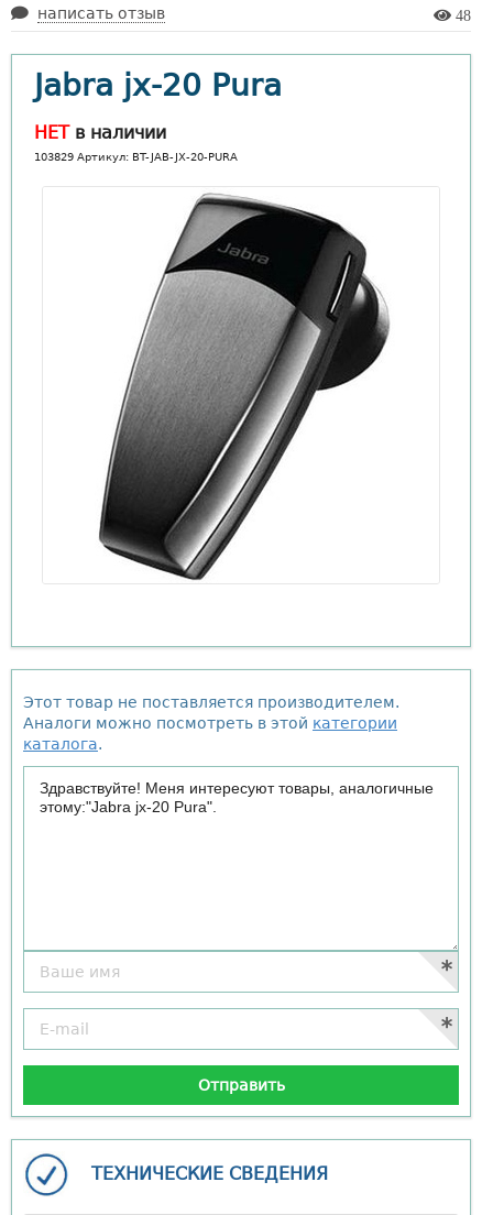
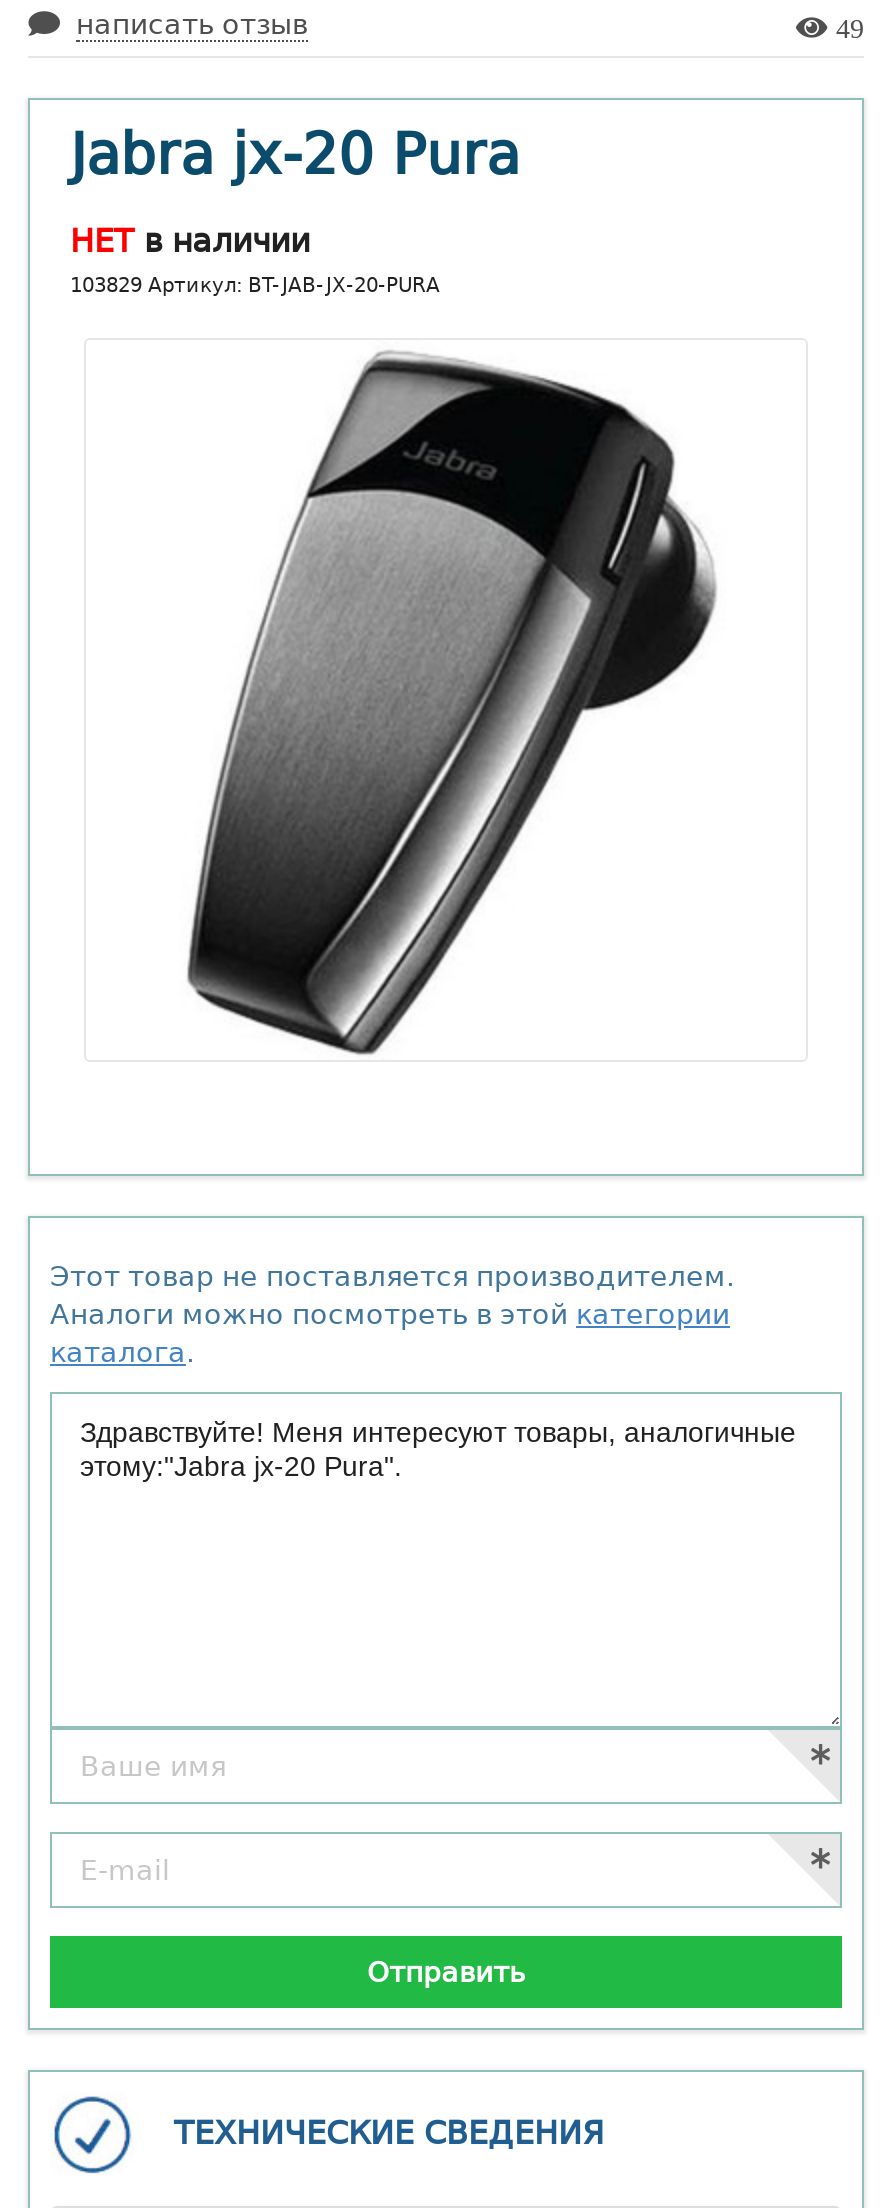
[456,8,471,23] 48 -> [836,14,864,42] 49

